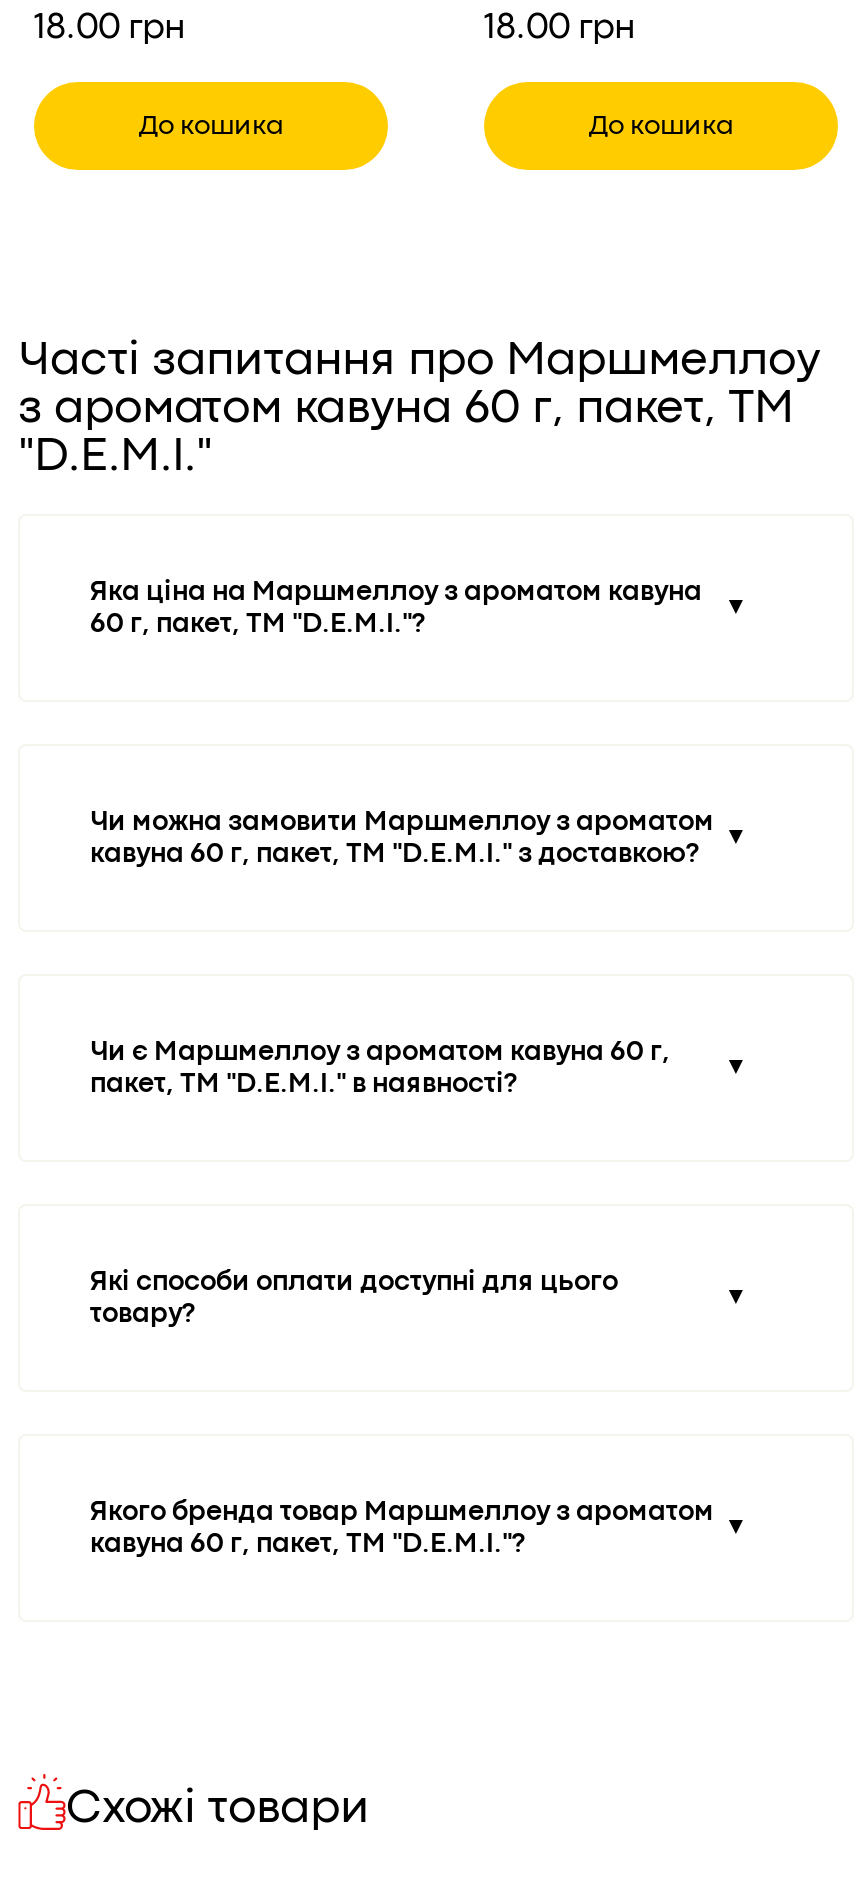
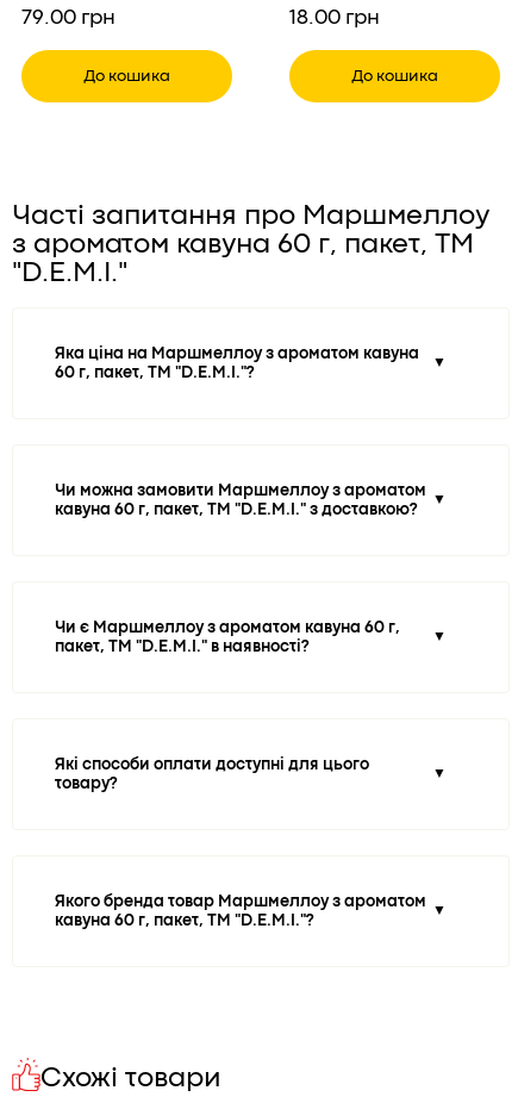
[34,14,284,138] 18.00 грн | До кошика -> none
none -> [21,10,170,84] 79.00 грн | До кошика

